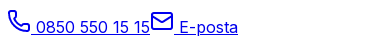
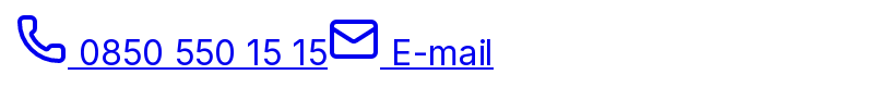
[174,17,238,37] E-posta -> [391,30,494,74] E-mail

